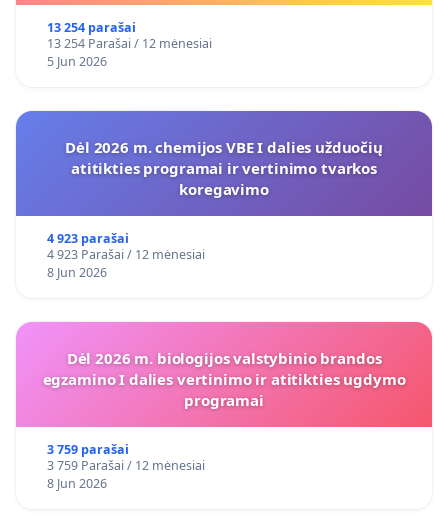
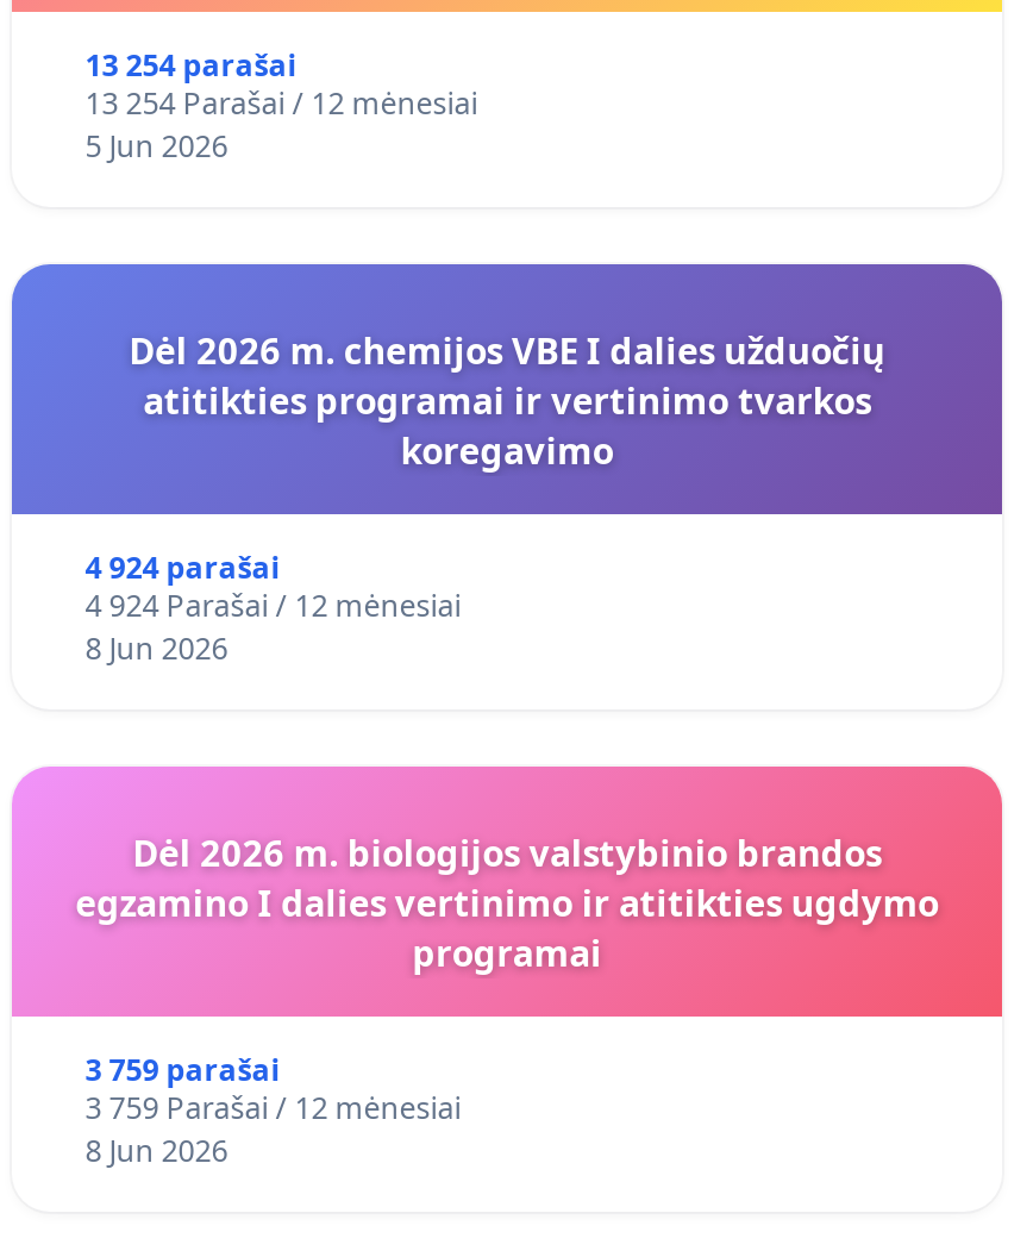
[47,230,129,247] 4 923 parašai -> [85,547,280,588] 4 924 parašai
[47,246,205,263] 4 923 Parašai / 12 mėnesiai -> [85,585,461,626] 4 924 Parašai / 12 mėnesiai

